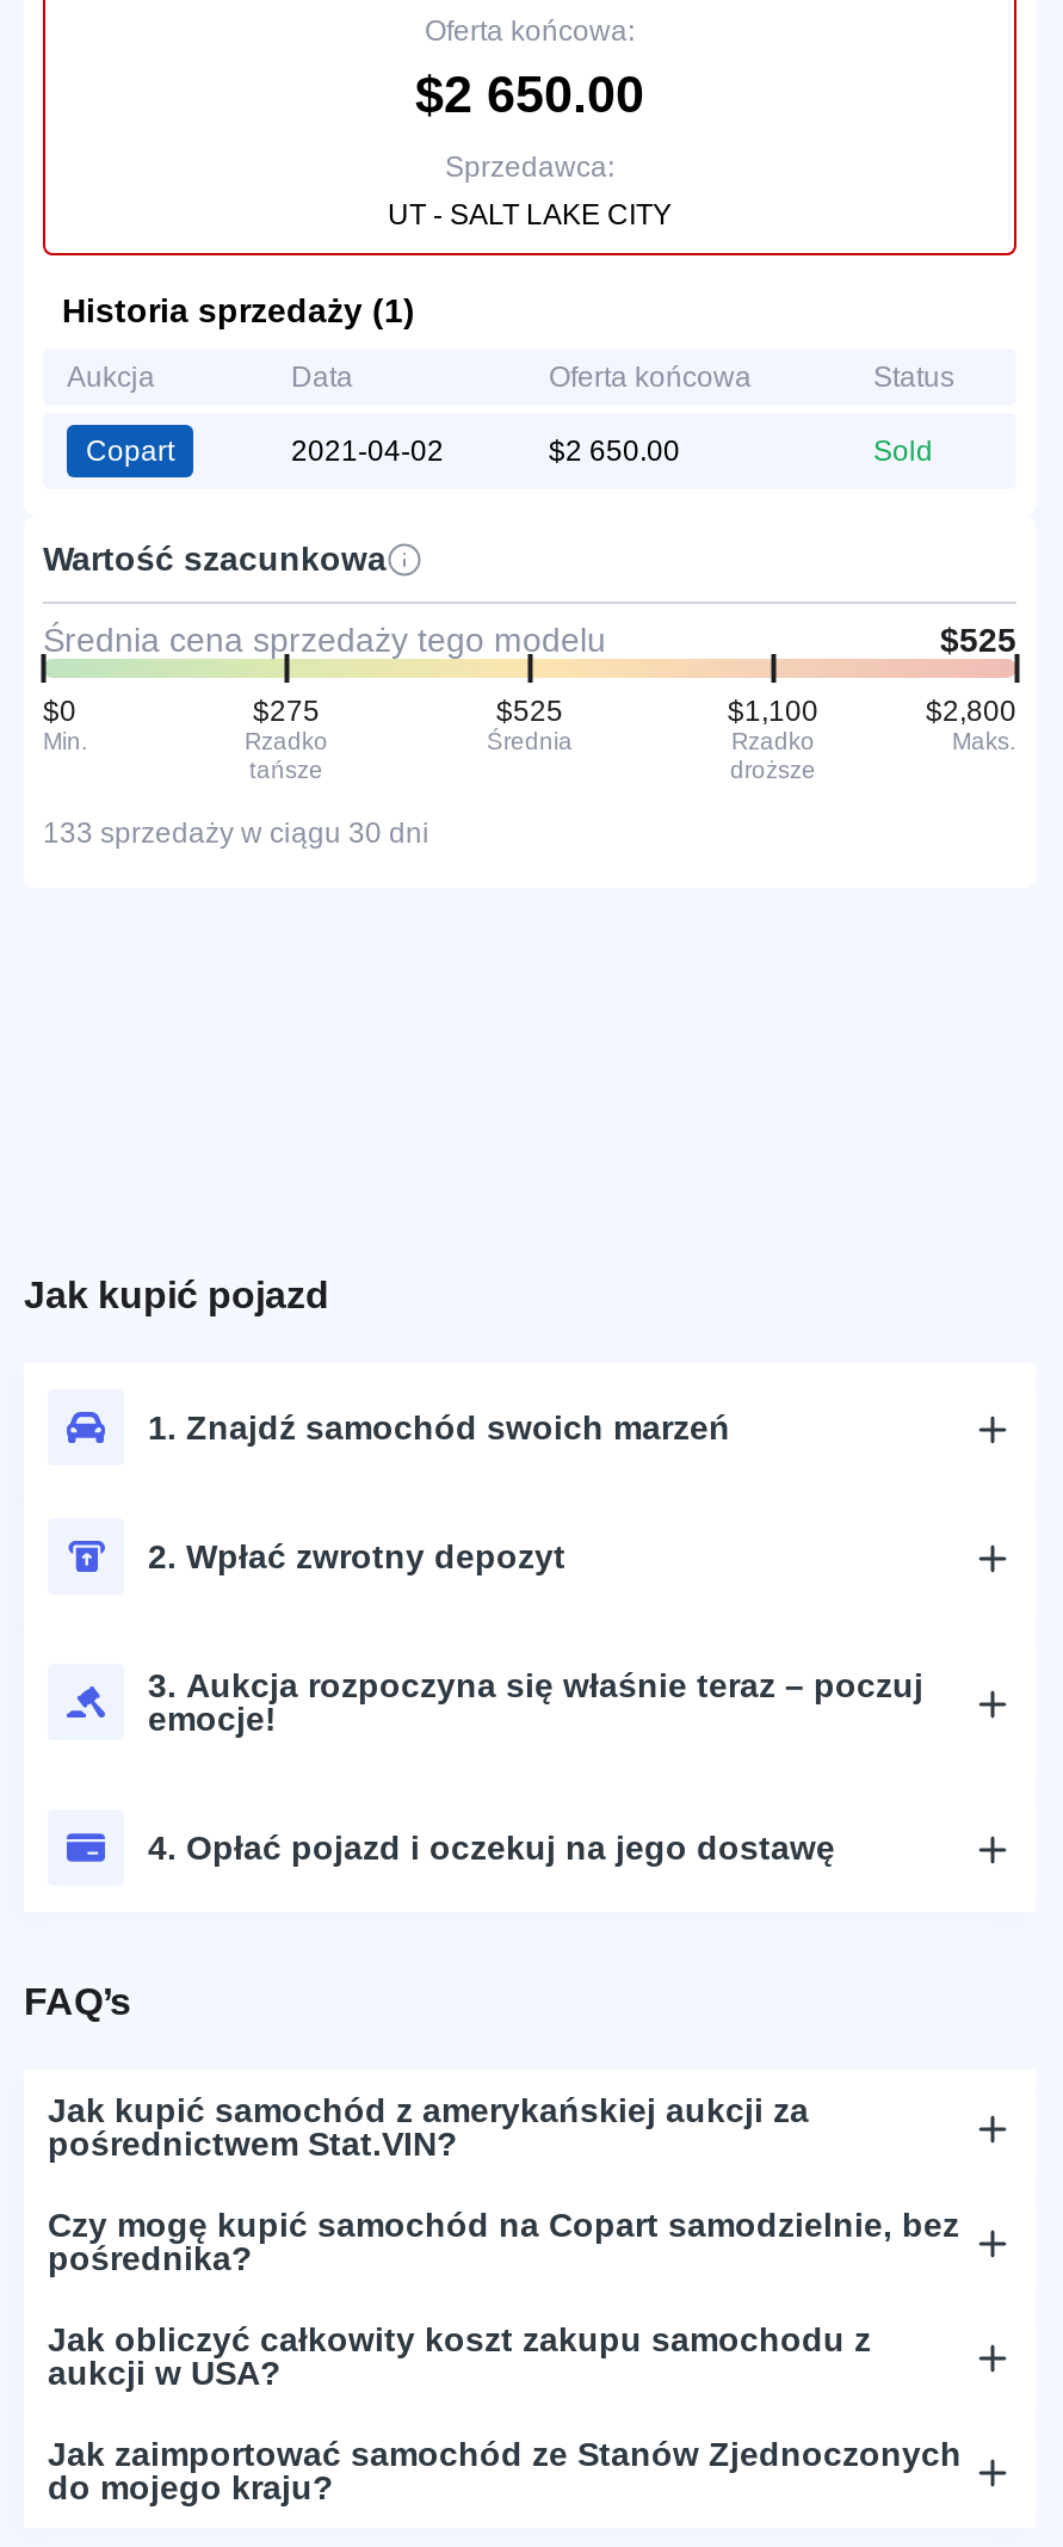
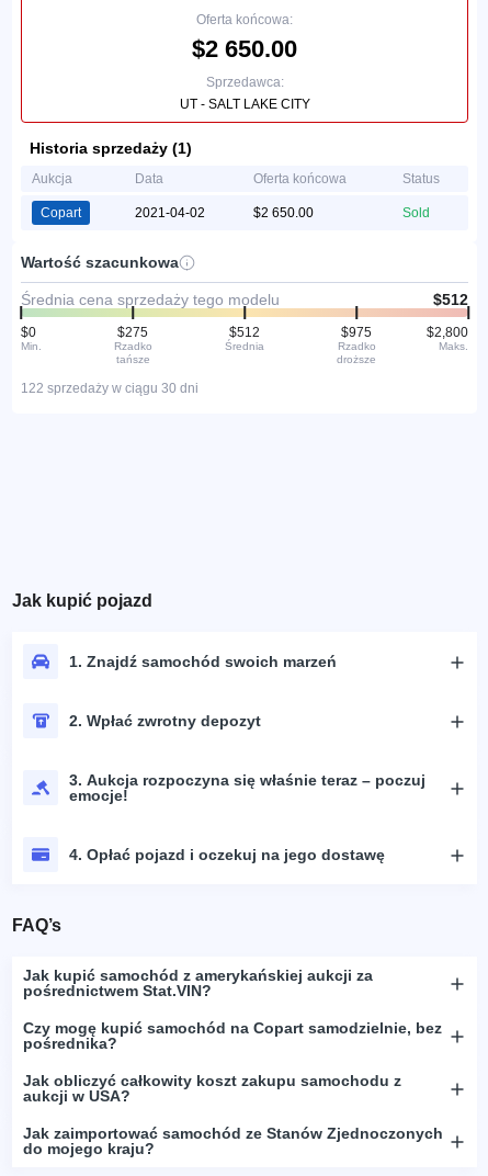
[940,620,1016,658] $525 -> [433,290,468,308] $512
[496,694,563,728] $525 -> [229,324,260,340] $512
[728,694,818,728] $1,100 -> [341,324,372,340] $975
[43,816,429,849] 133 sprzedaży w ciągu 30 dni -> [21,380,198,396] 122 sprzedaży w ciągu 30 dni

